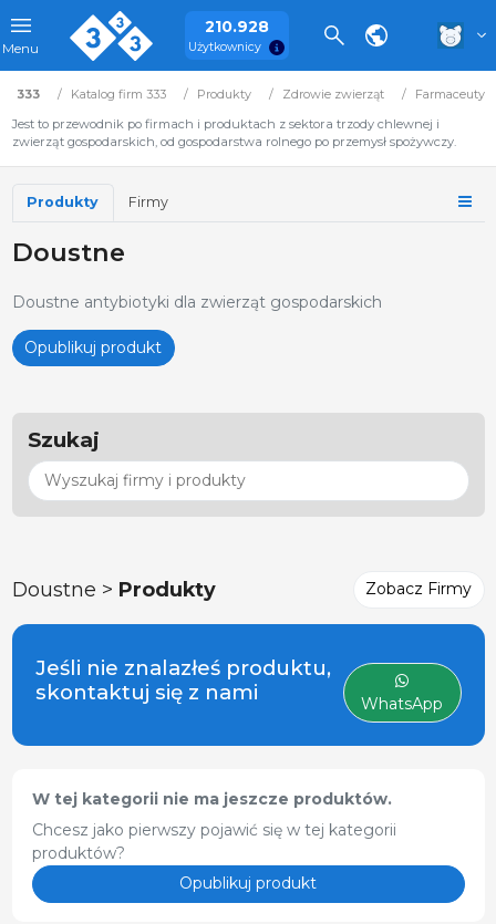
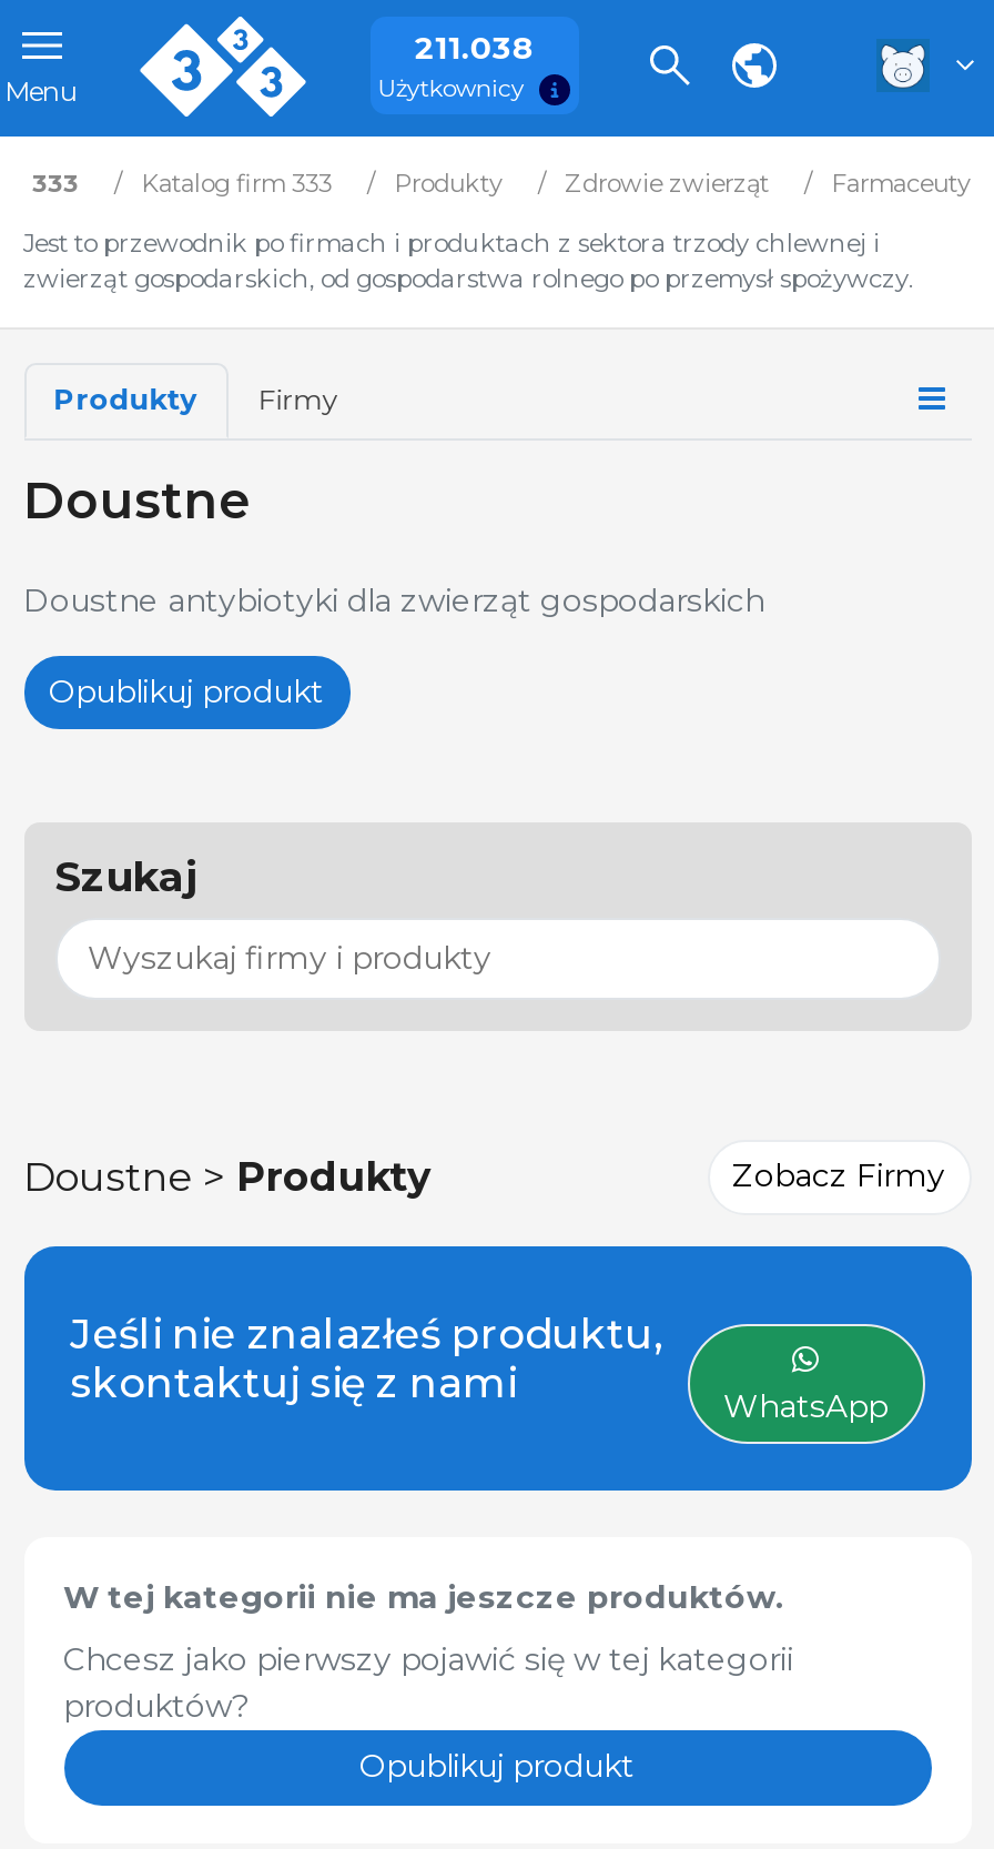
[205,16,269,36] 210.928 -> [414,27,534,67] 211.038

